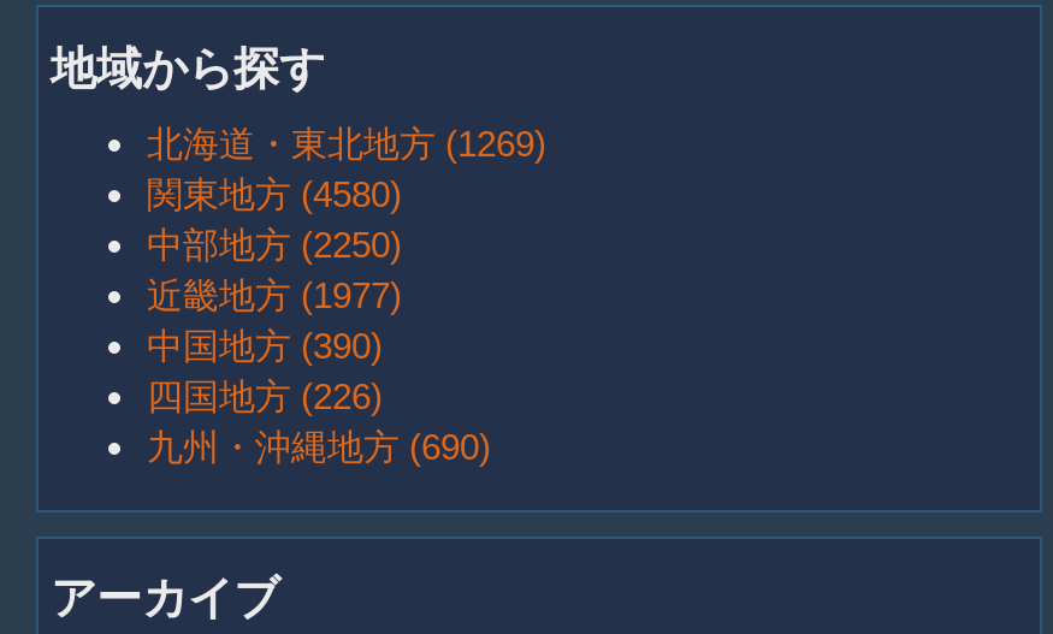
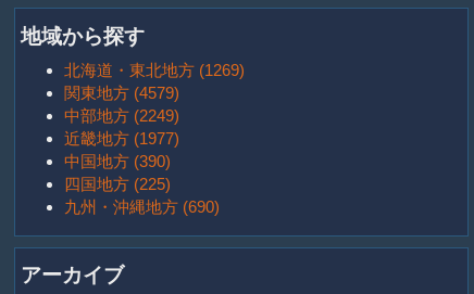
[147,173,402,214] 関東地方 (4580) -> [64,84,179,102] 関東地方 (4579)
[147,224,402,265] 中部地方 (2250) -> [64,106,179,125] 中部地方 (2249)
[147,375,383,416] 四国地方 (226) -> [64,175,171,193] 四国地方 (225)

